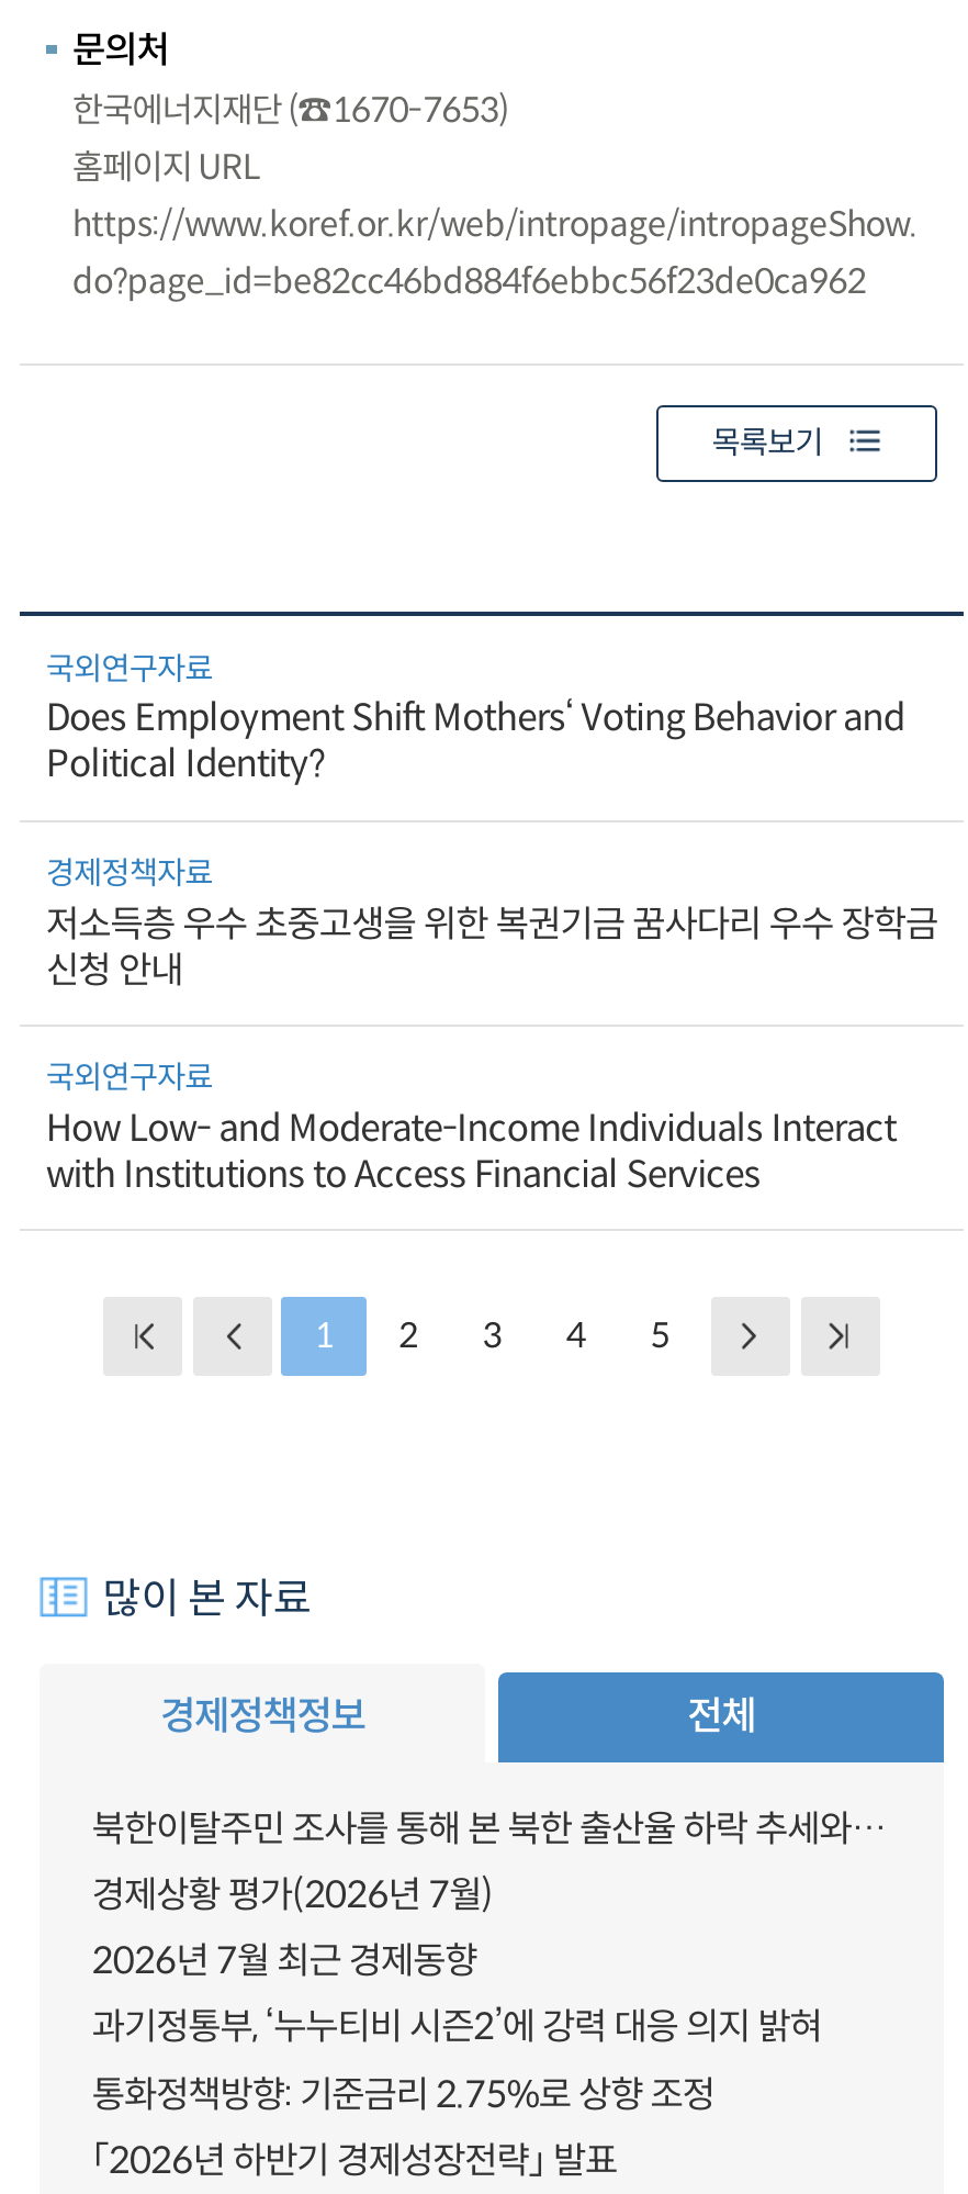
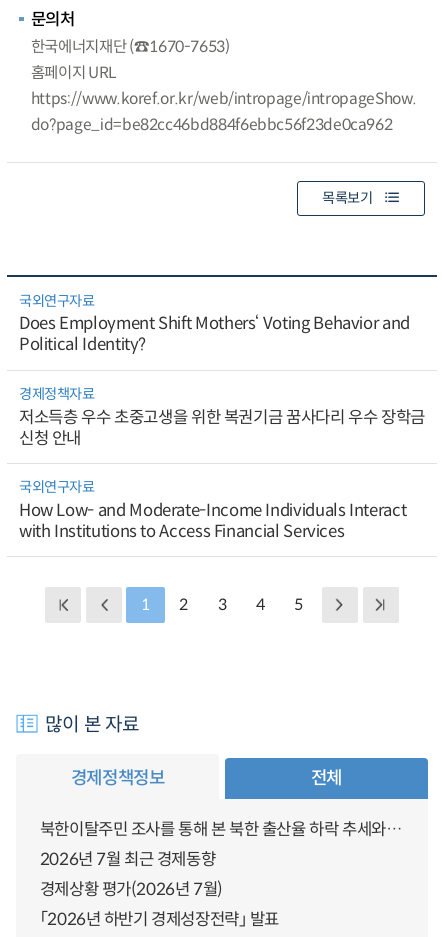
moved [92,1872,493,1918] -> [40,879,223,900]: 경제상황 평가(2026년 7월)
[92,2005,822,2118] 과기정통부, ‘누누티비 시즌2’에 강력 대응 의지 밝혀 | 통화정책방향: 기준금리 2.75%로 상향 조정 -> none

